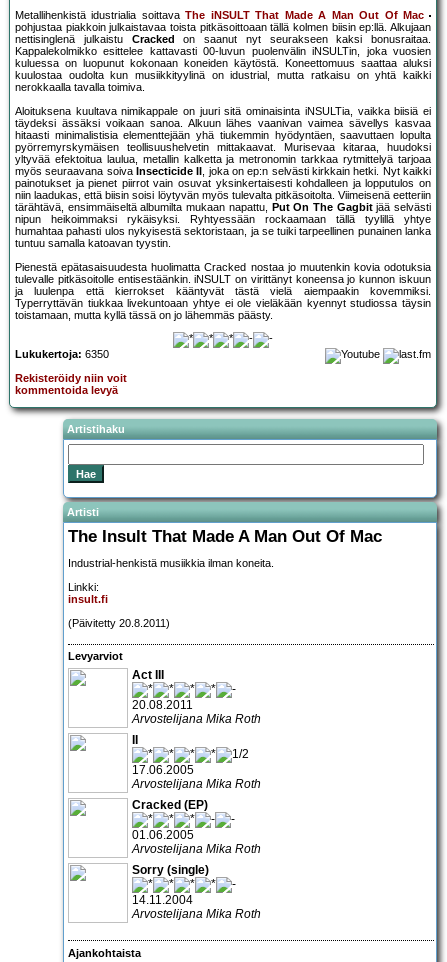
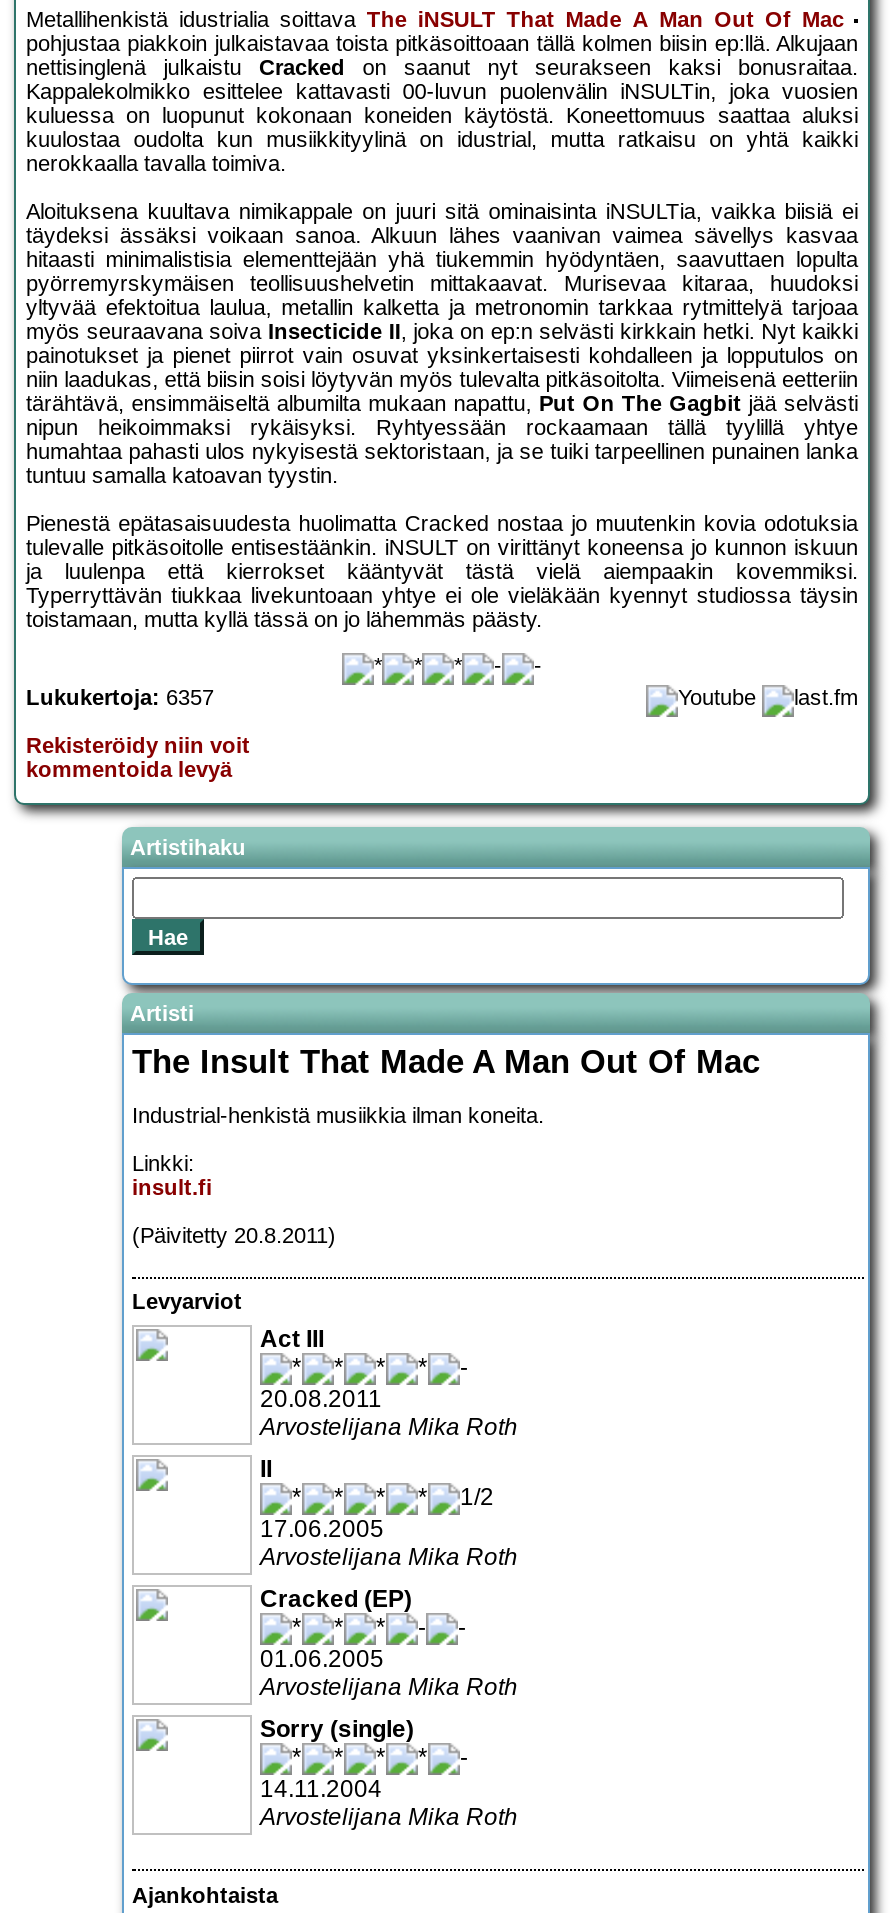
[15,348,109,360] Lukukertoja: 6350 -> [26,686,214,710] Lukukertoja: 6357

